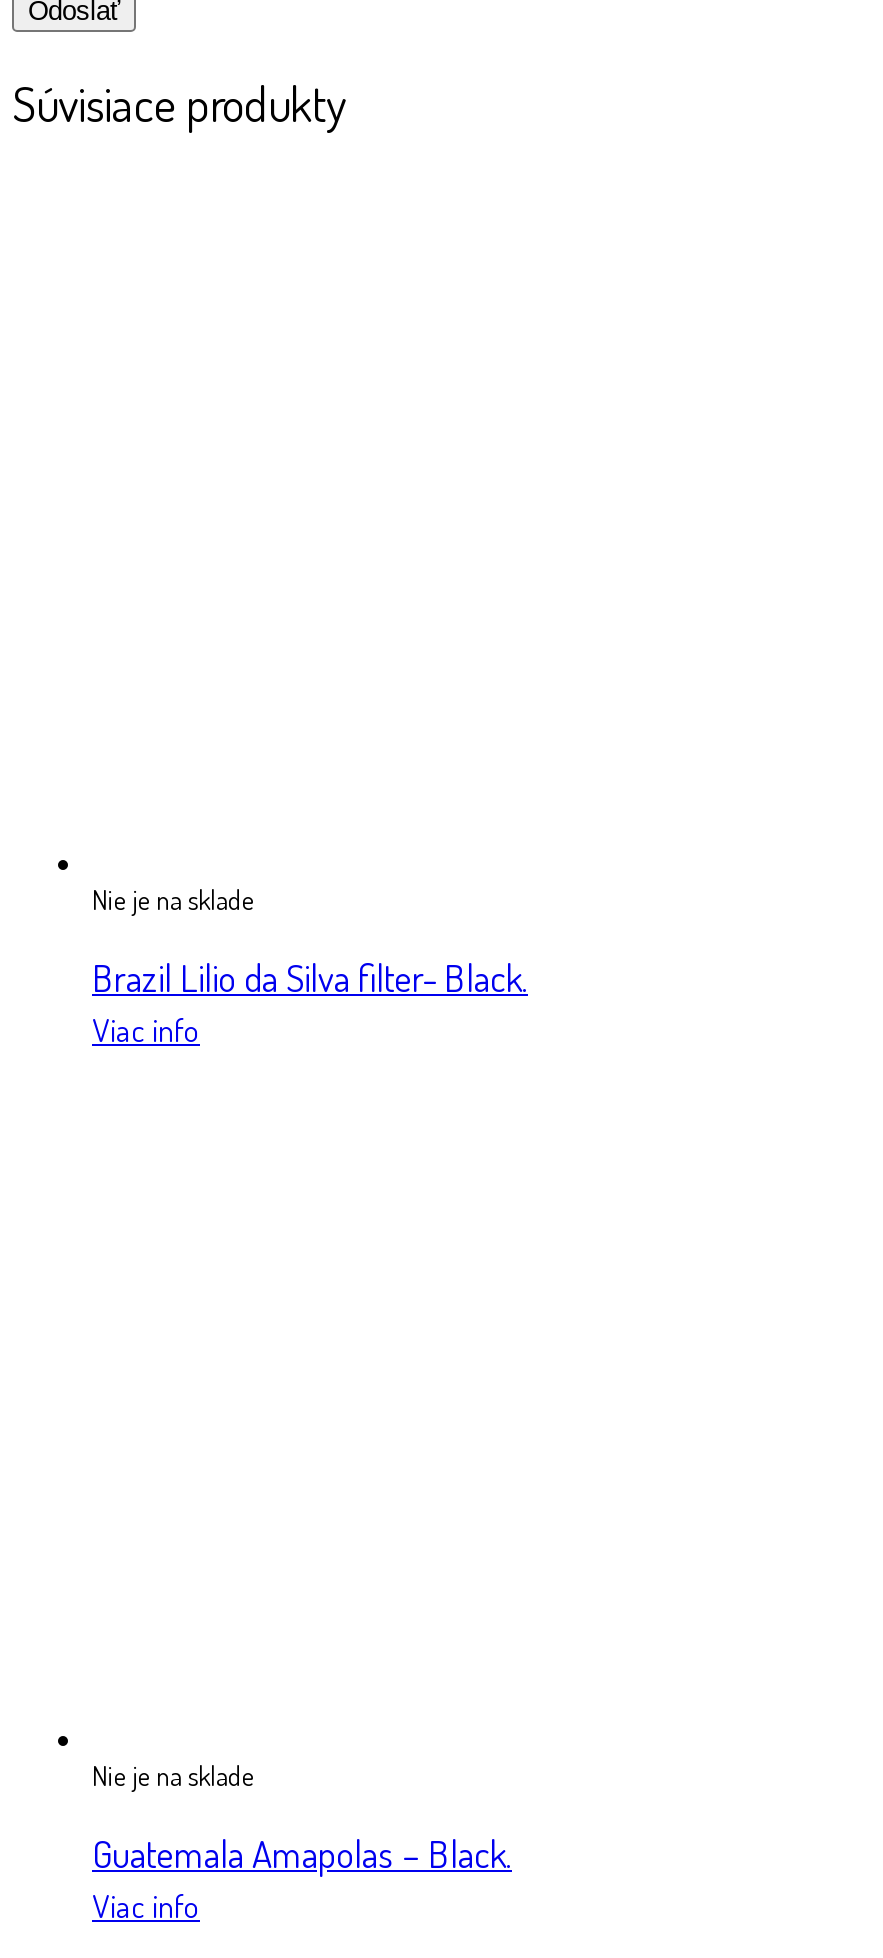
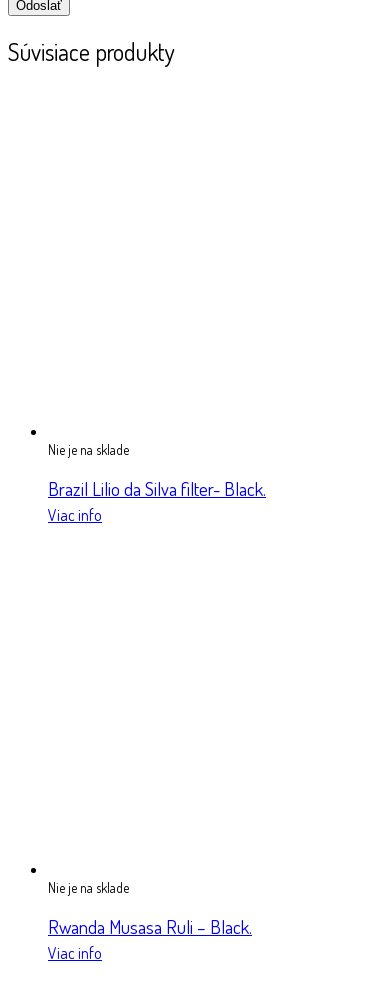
[92,1829,512,1875] Guatemala Amapolas – Black. -> [48,914,252,937] Rwanda Musasa Ruli – Black.

